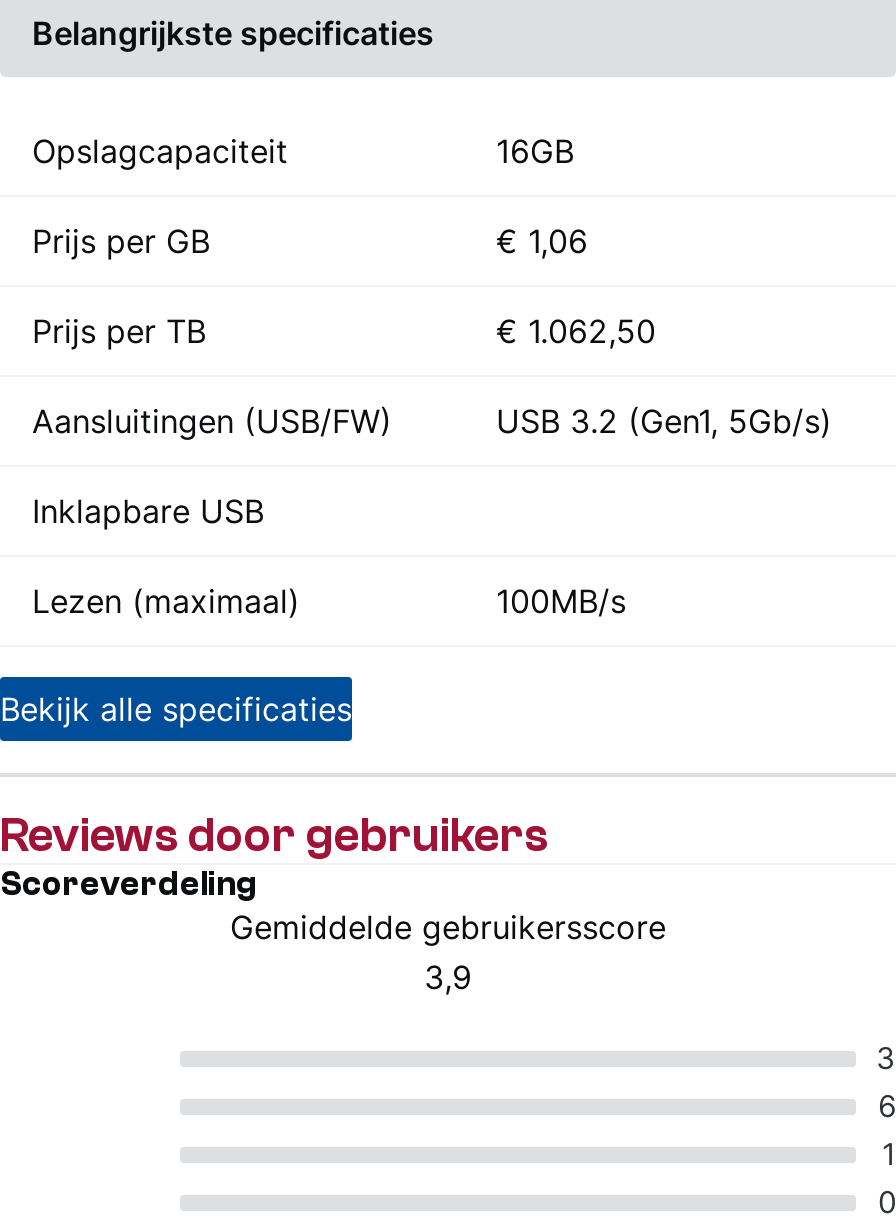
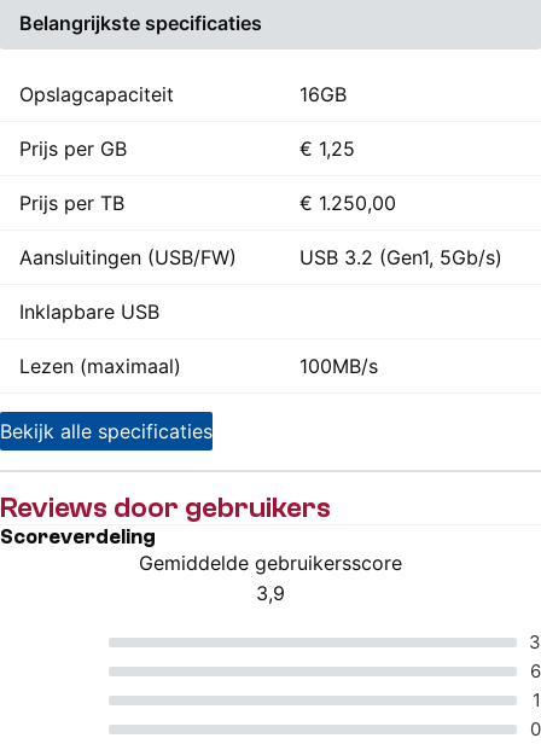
[496,221,588,261] € 1,06 -> [299,136,355,161] € 1,25
[496,311,656,351] € 1.062,50 -> [299,191,396,215] € 1.250,00

